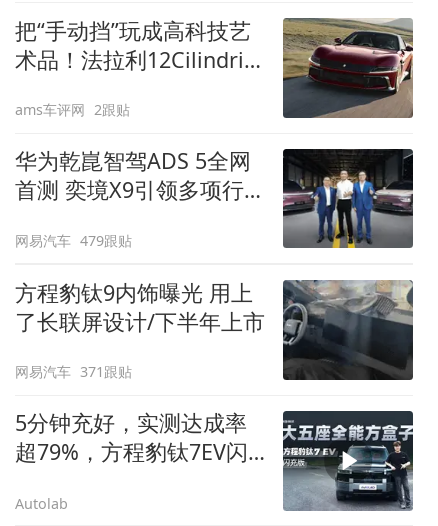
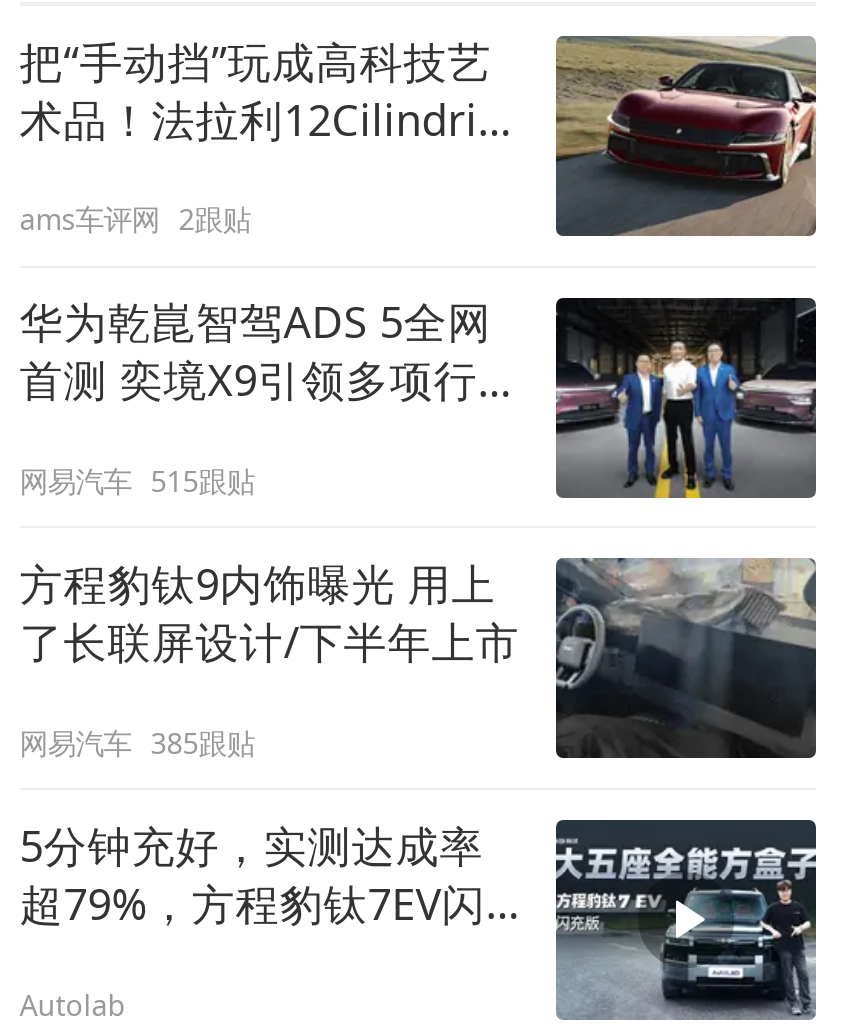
[15,231,132,250] 网易汽车 479跟贴 -> [19,461,255,499] 网易汽车 515跟贴
[15,362,132,381] 网易汽车 371跟贴 -> [19,723,255,761] 网易汽车 385跟贴

